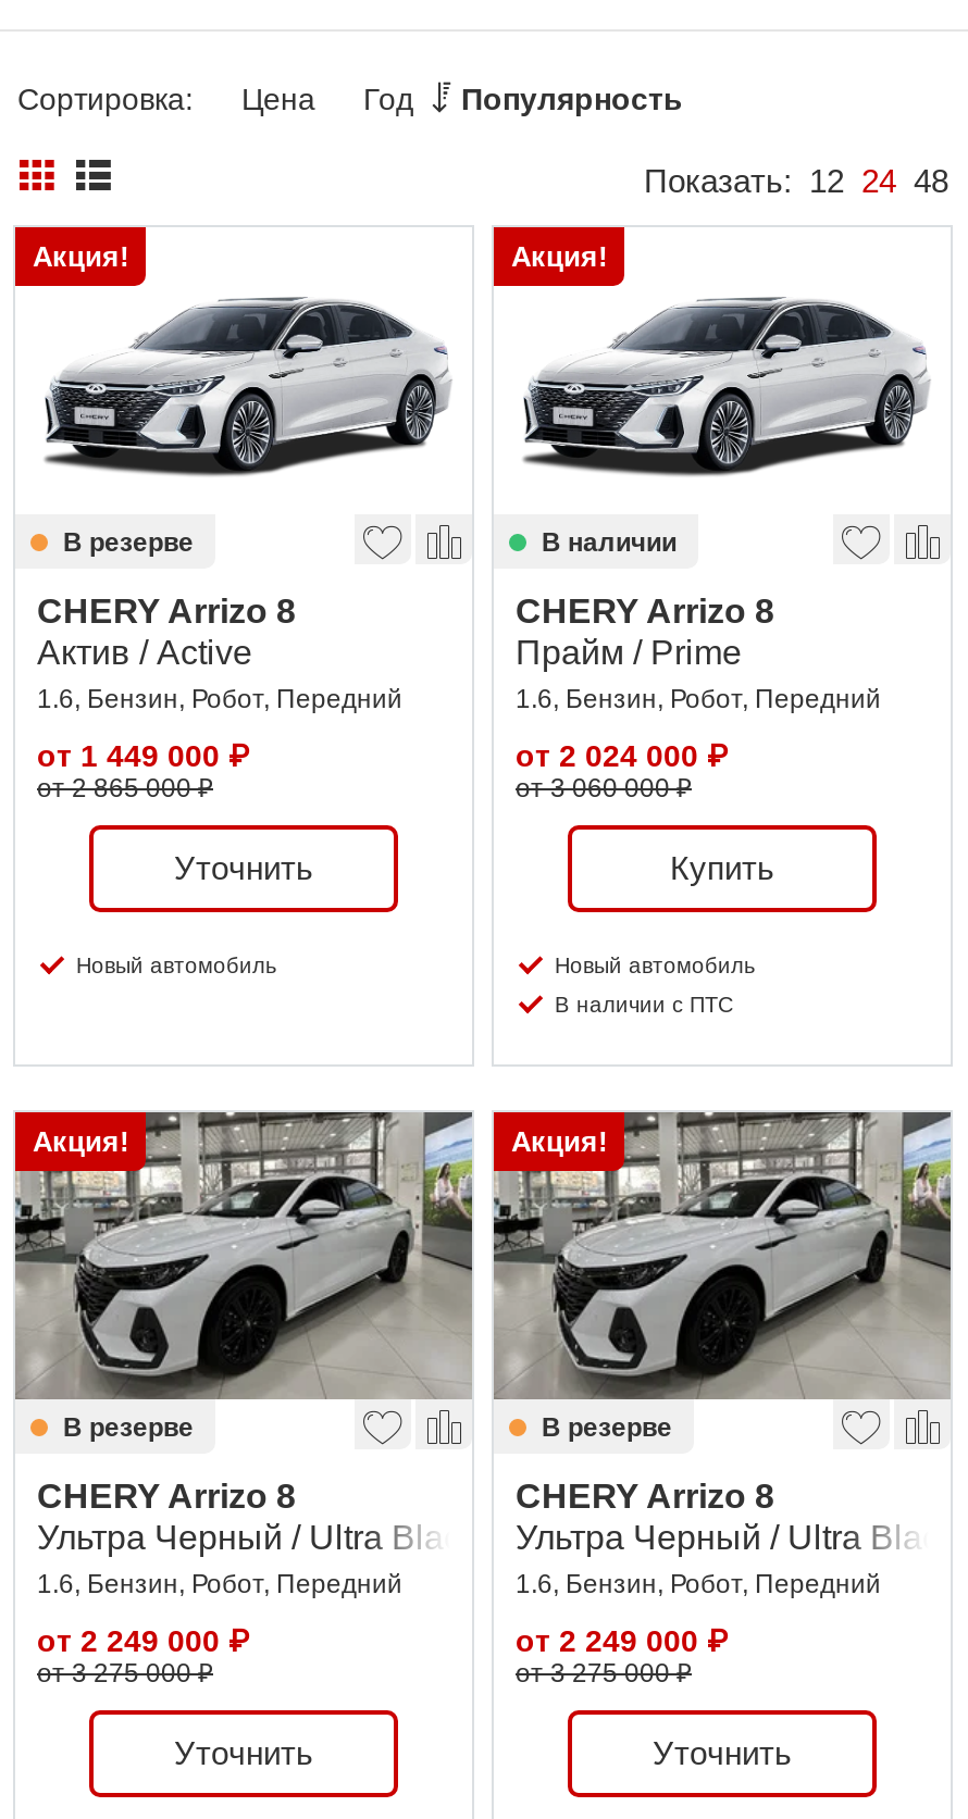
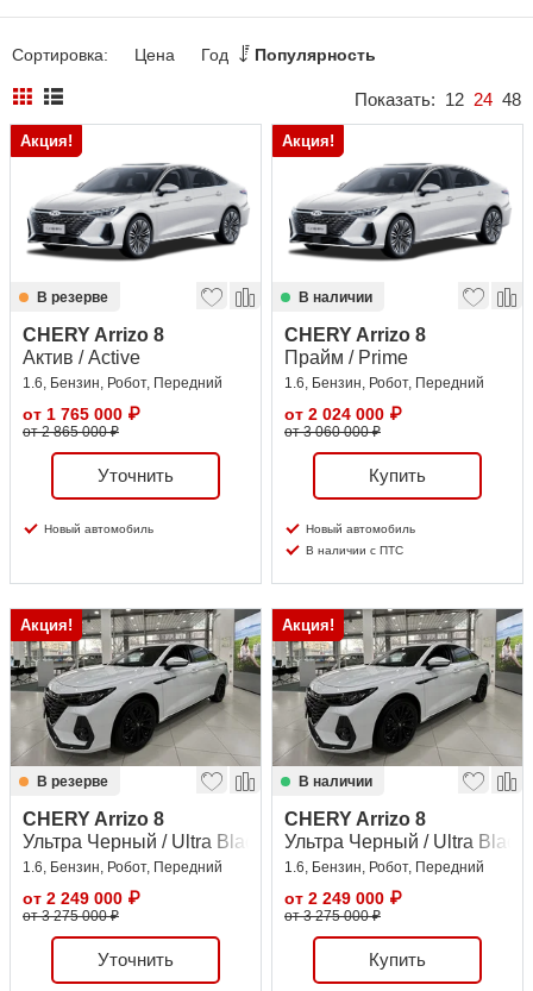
[37,738,252,773] от 1 449 000 ₽ -> [23,404,140,424] от 1 765 000 ₽
[542,1411,672,1442] В резерве -> [299,773,372,789] В наличии
[653,1734,792,1771] Уточнить -> [369,949,426,970] Купить

